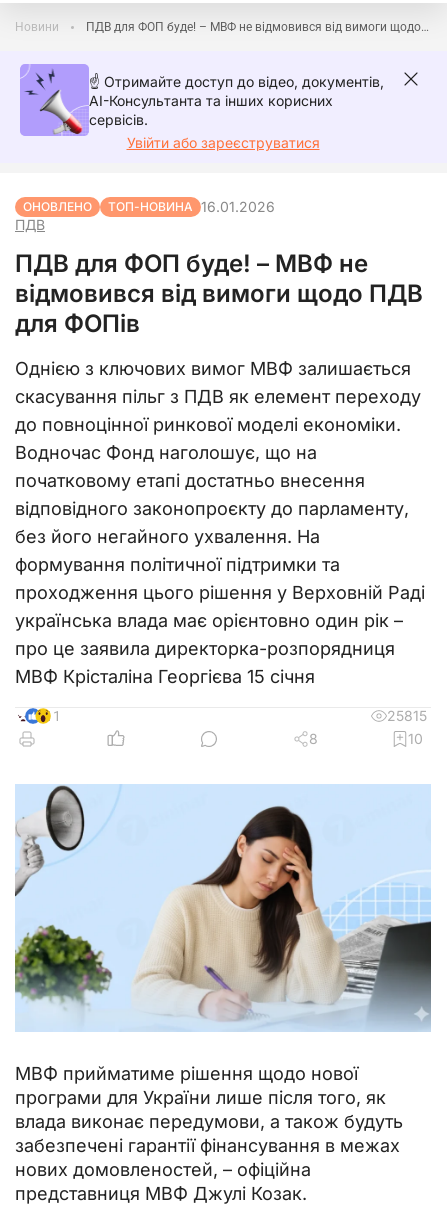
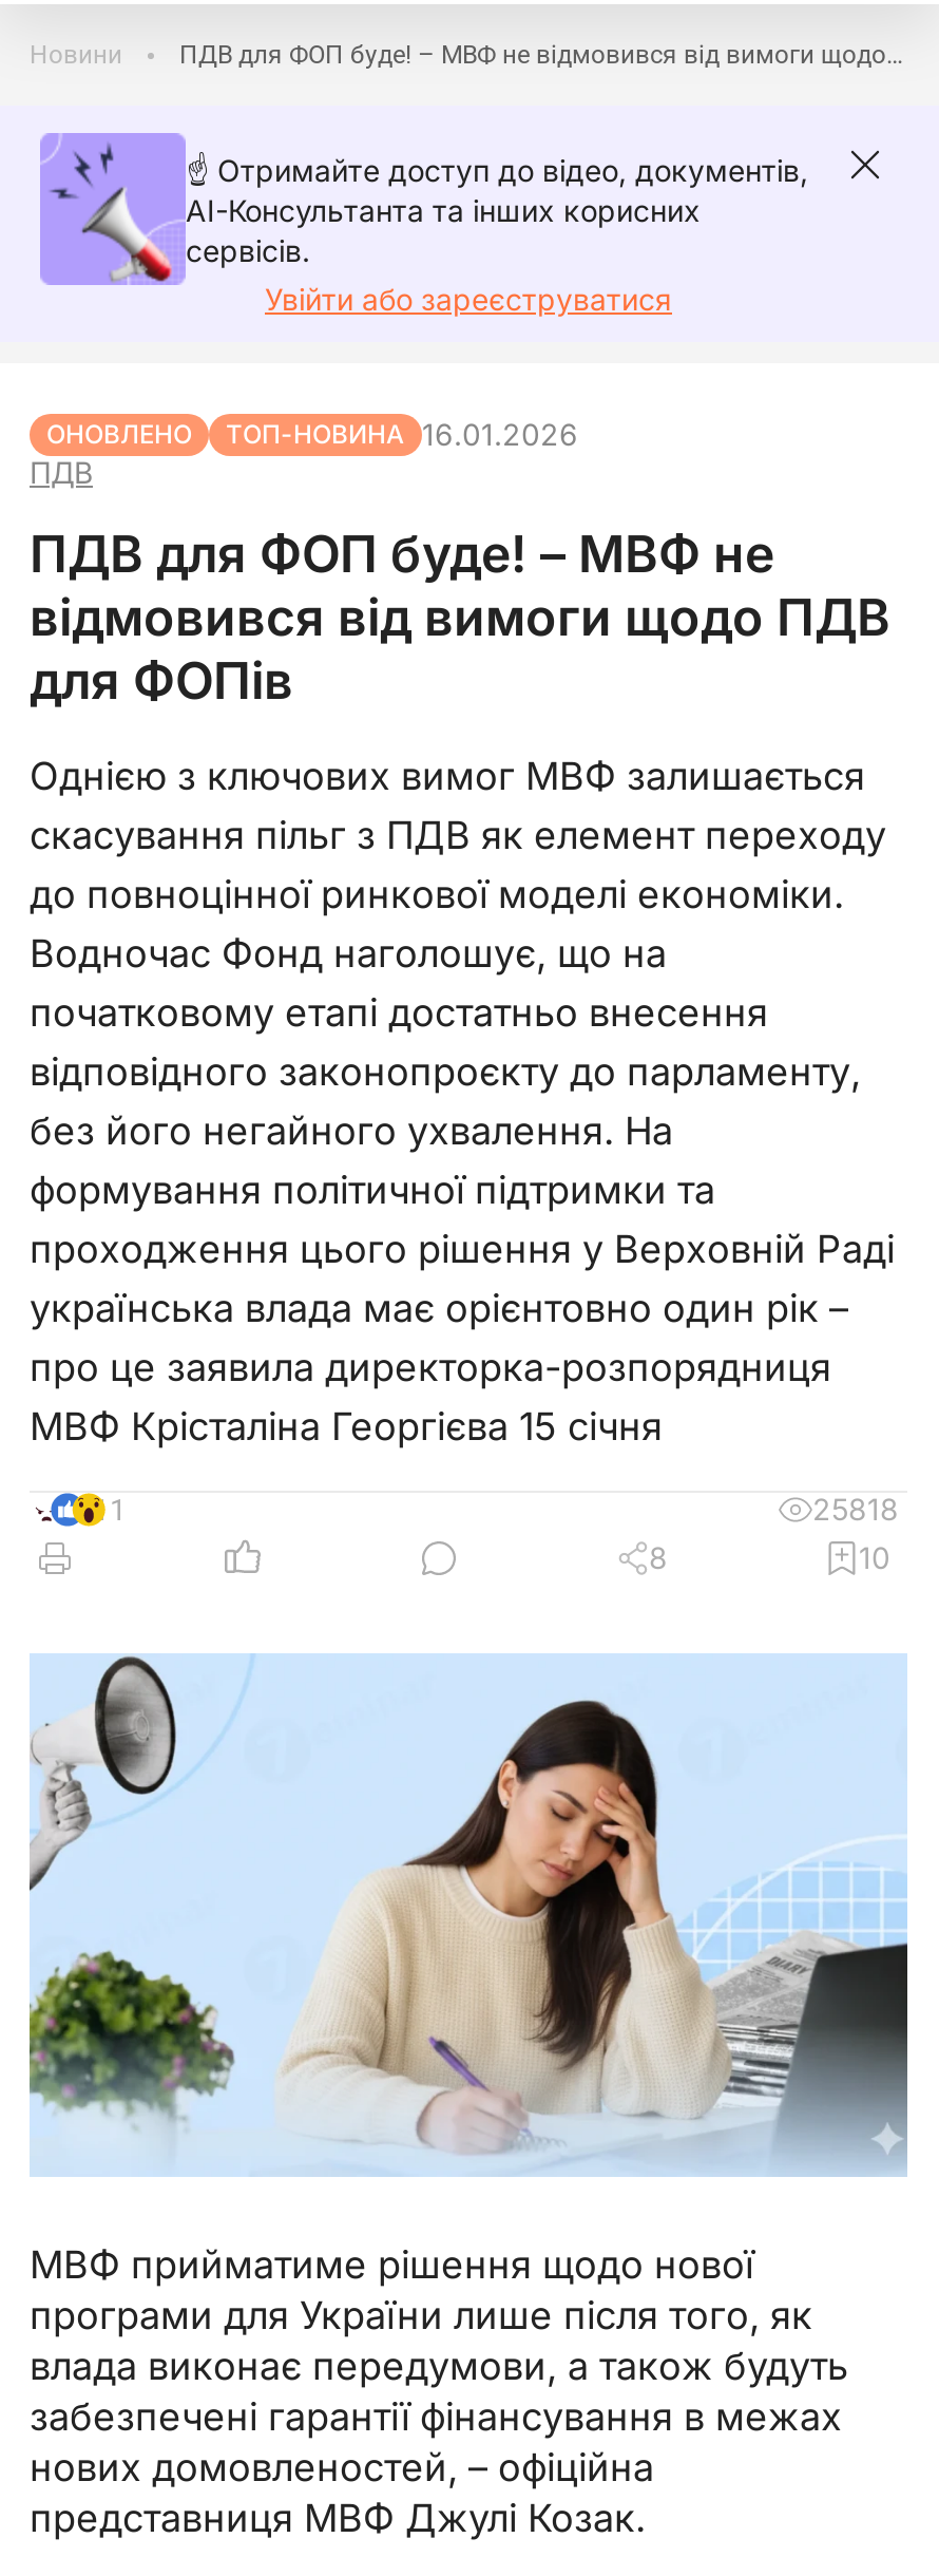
[387,707,427,724] 25815 -> [812,1491,899,1527] 25818

